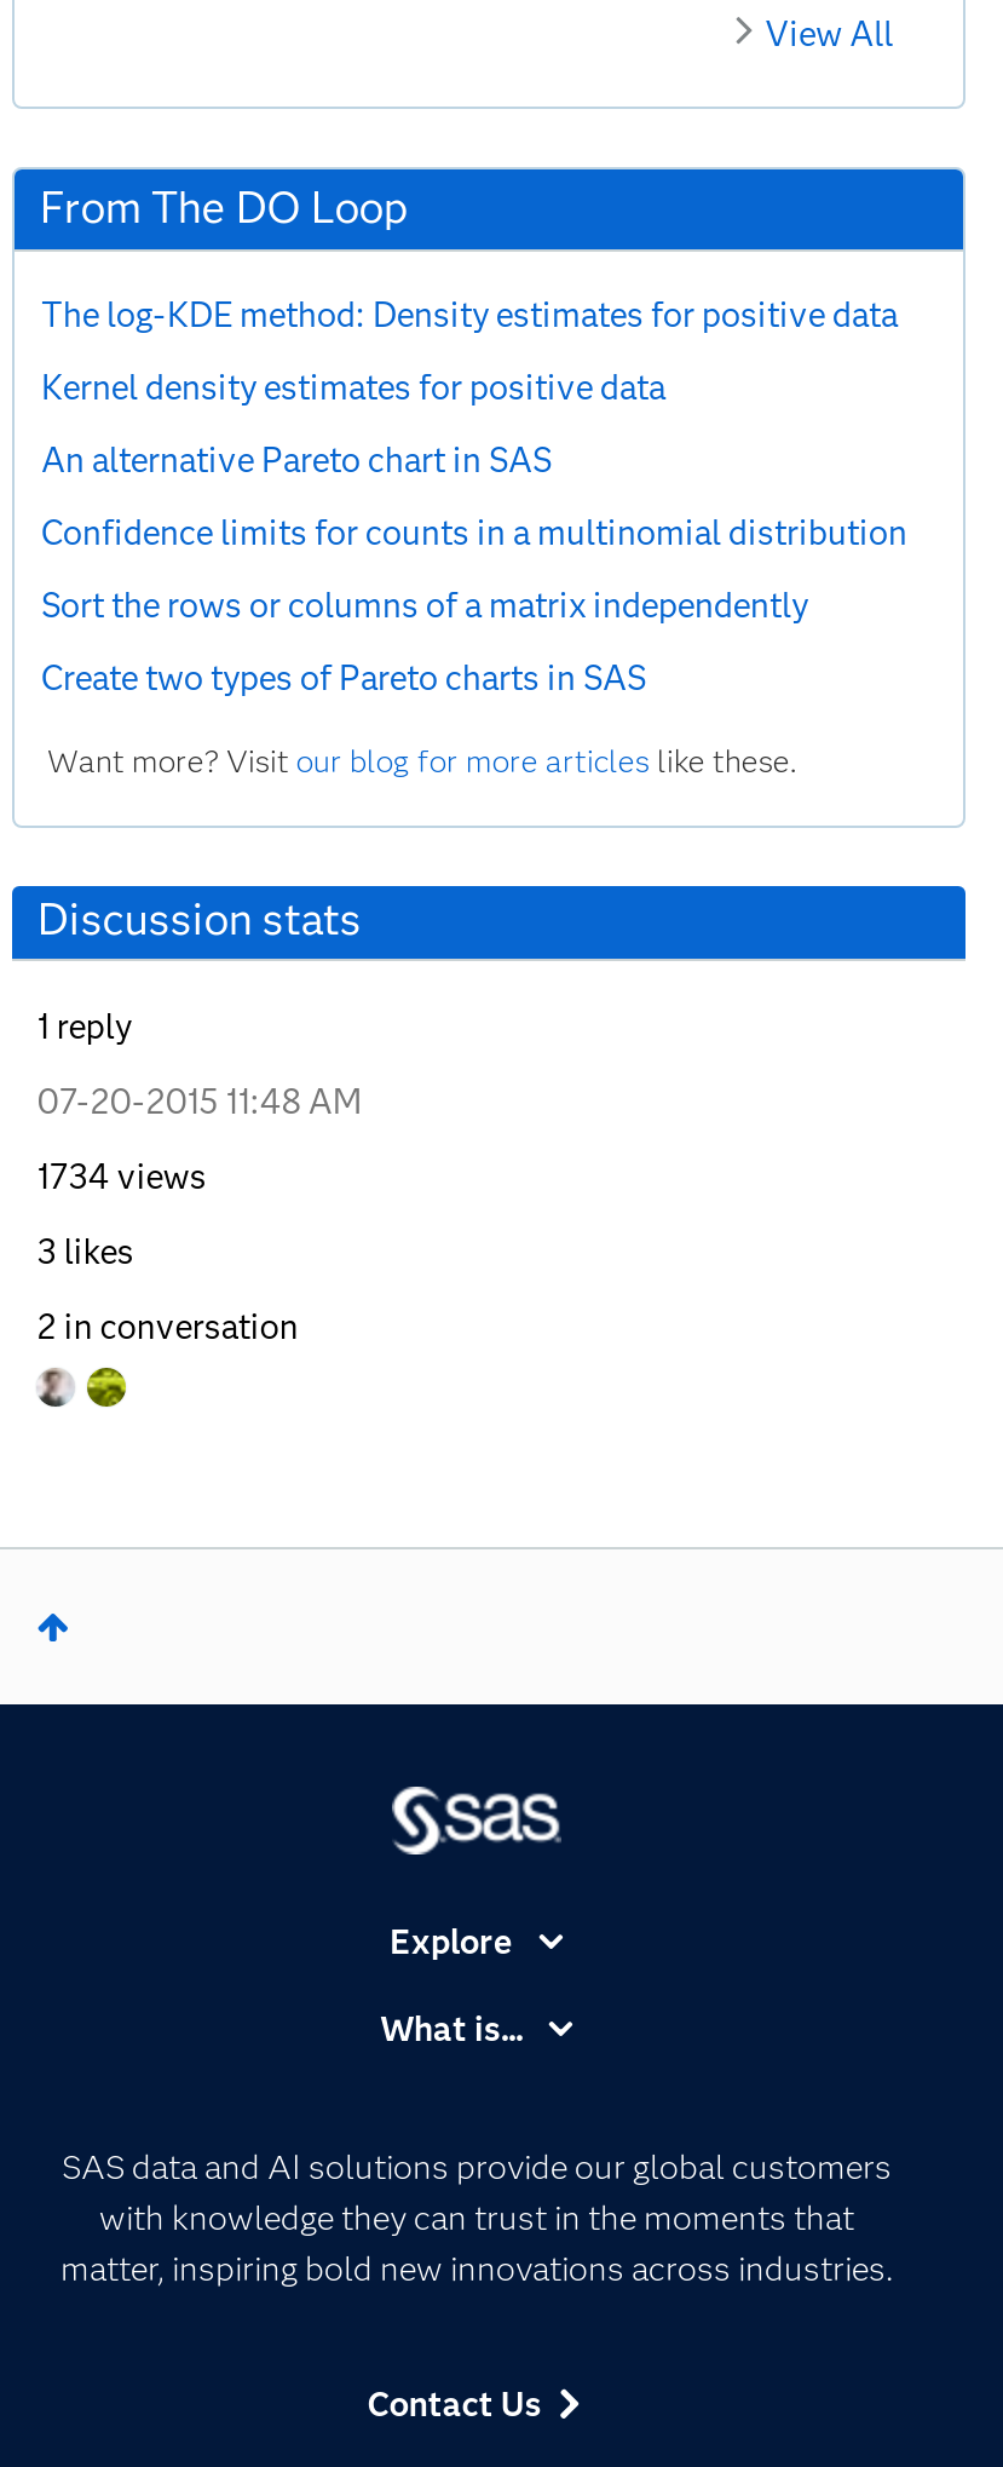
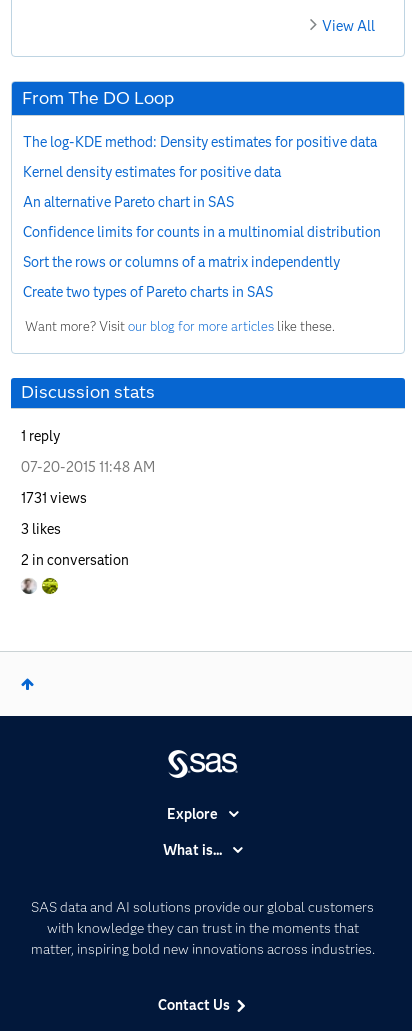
[37,1155,207,1199] 1734 views -> [21,489,87,507] 1731 views

